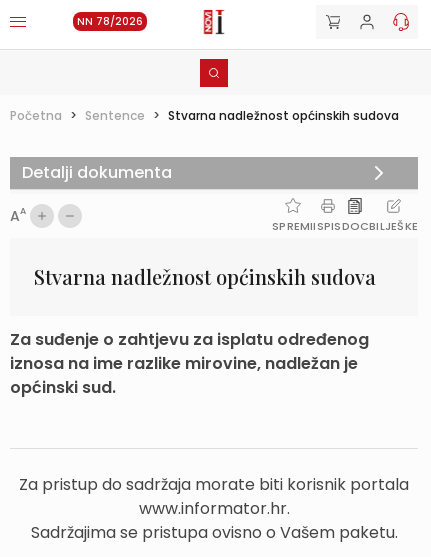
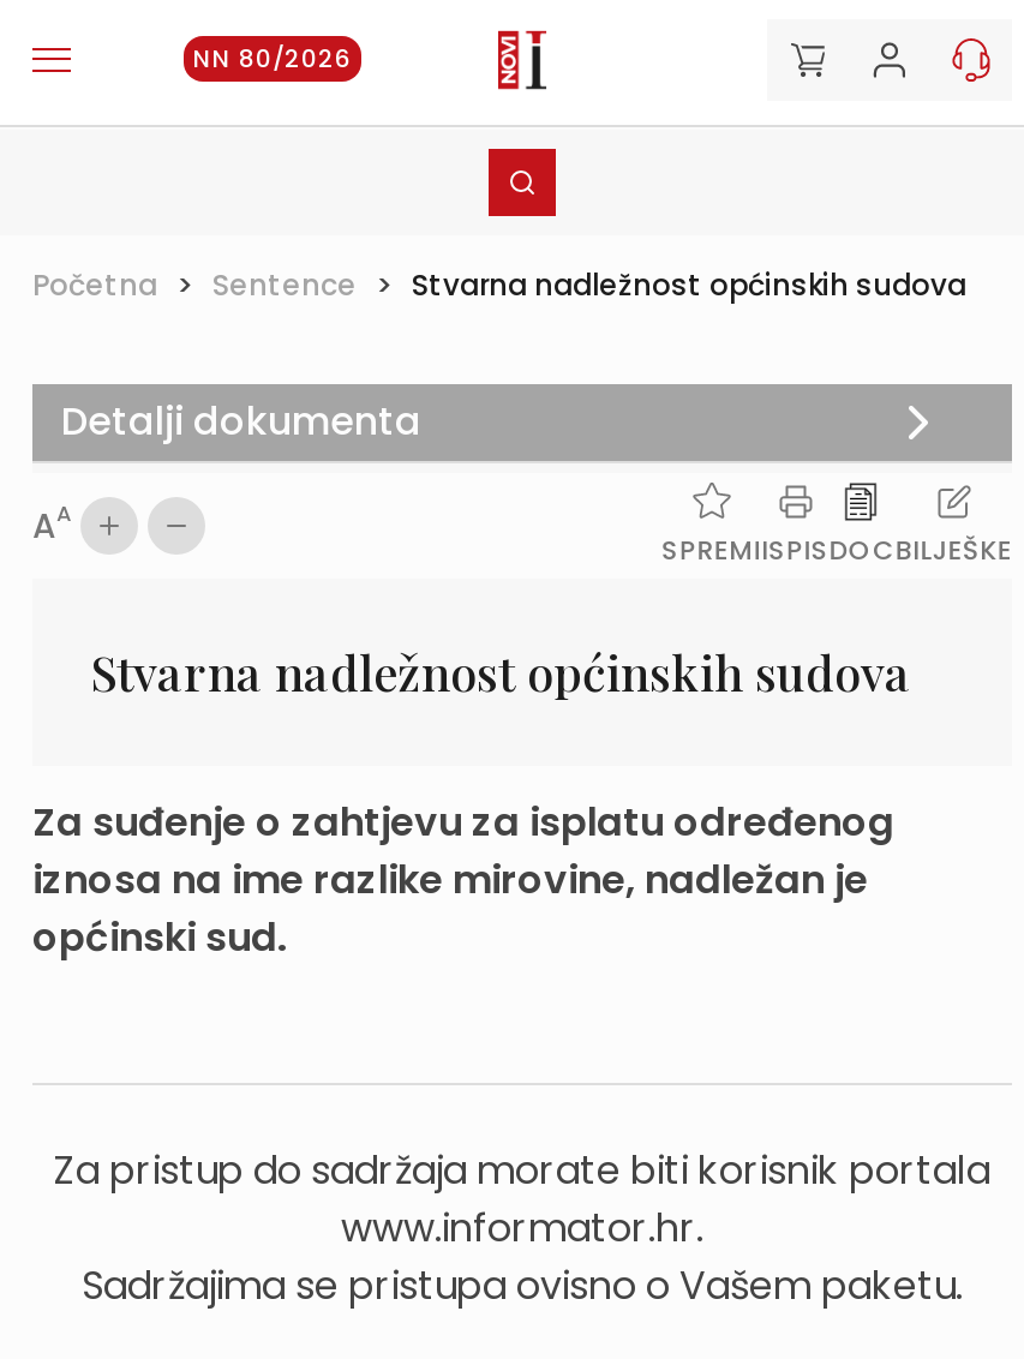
[77,14,143,29] NN 78/2026 -> [193,41,352,77] NN 80/2026

